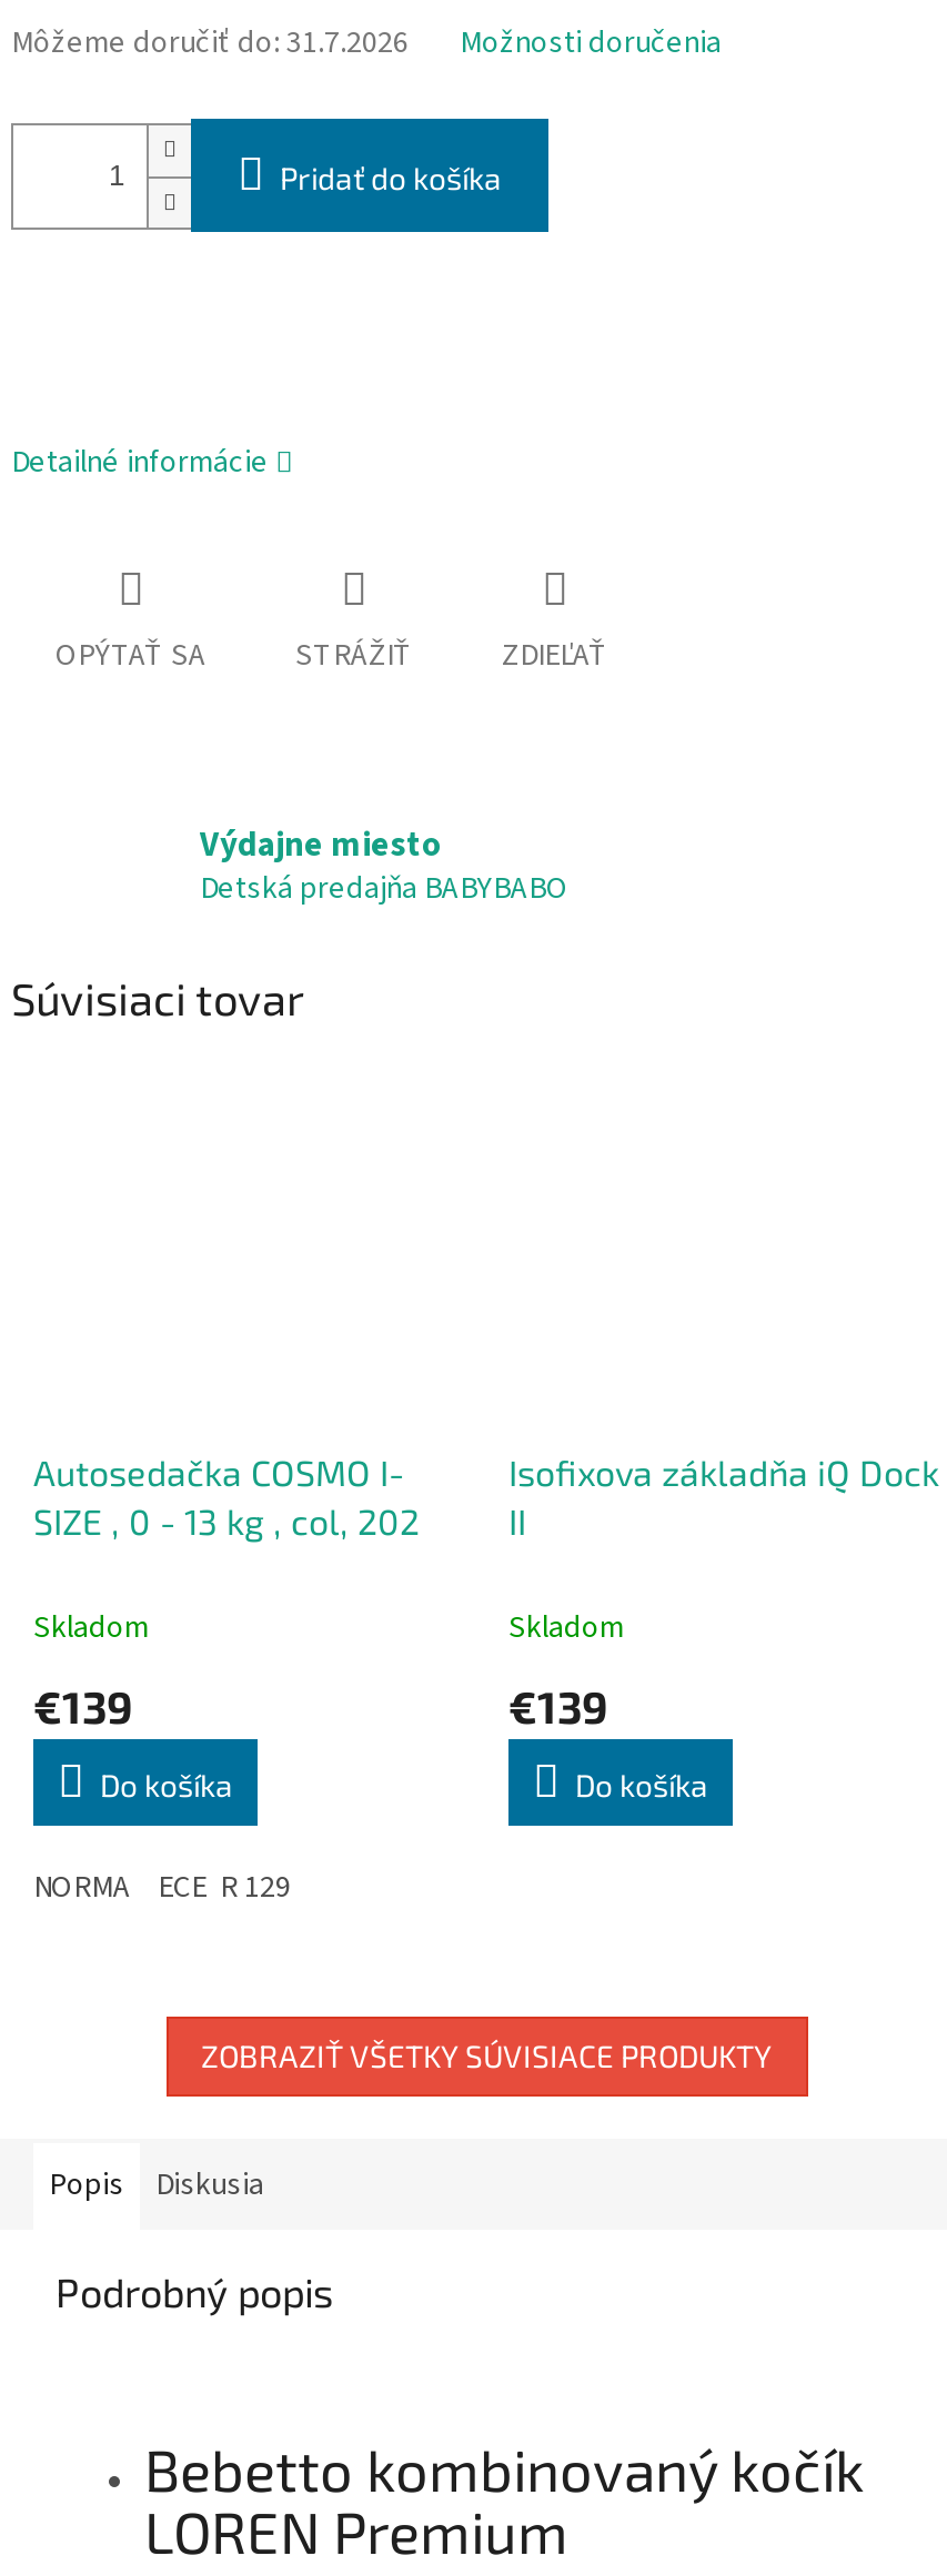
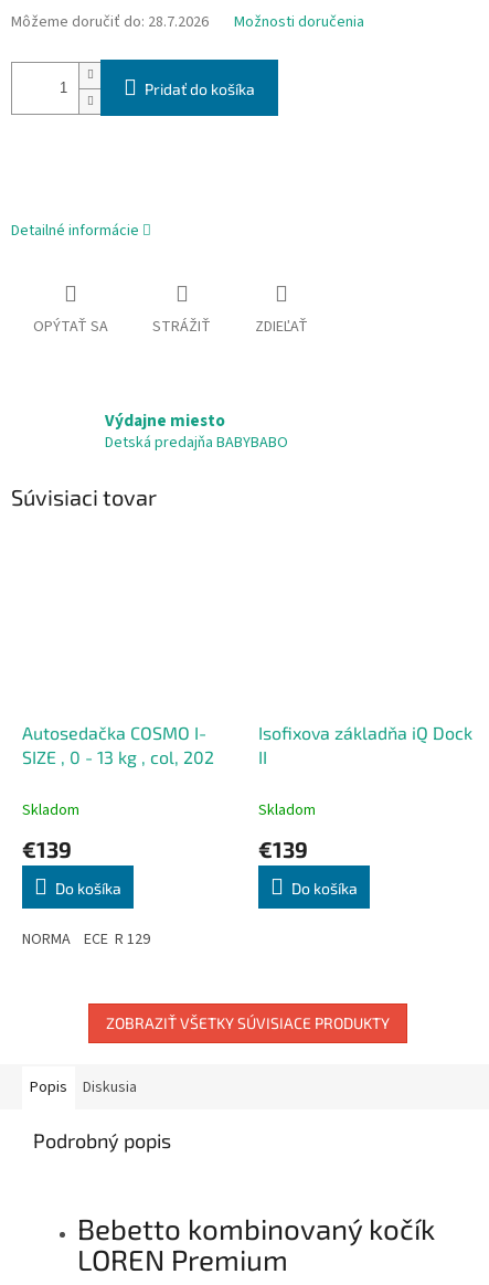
[11,22,409,66] Môžeme doručiť do: 31.7.2026 -> [11,11,209,34] Môžeme doručiť do: 28.7.2026

